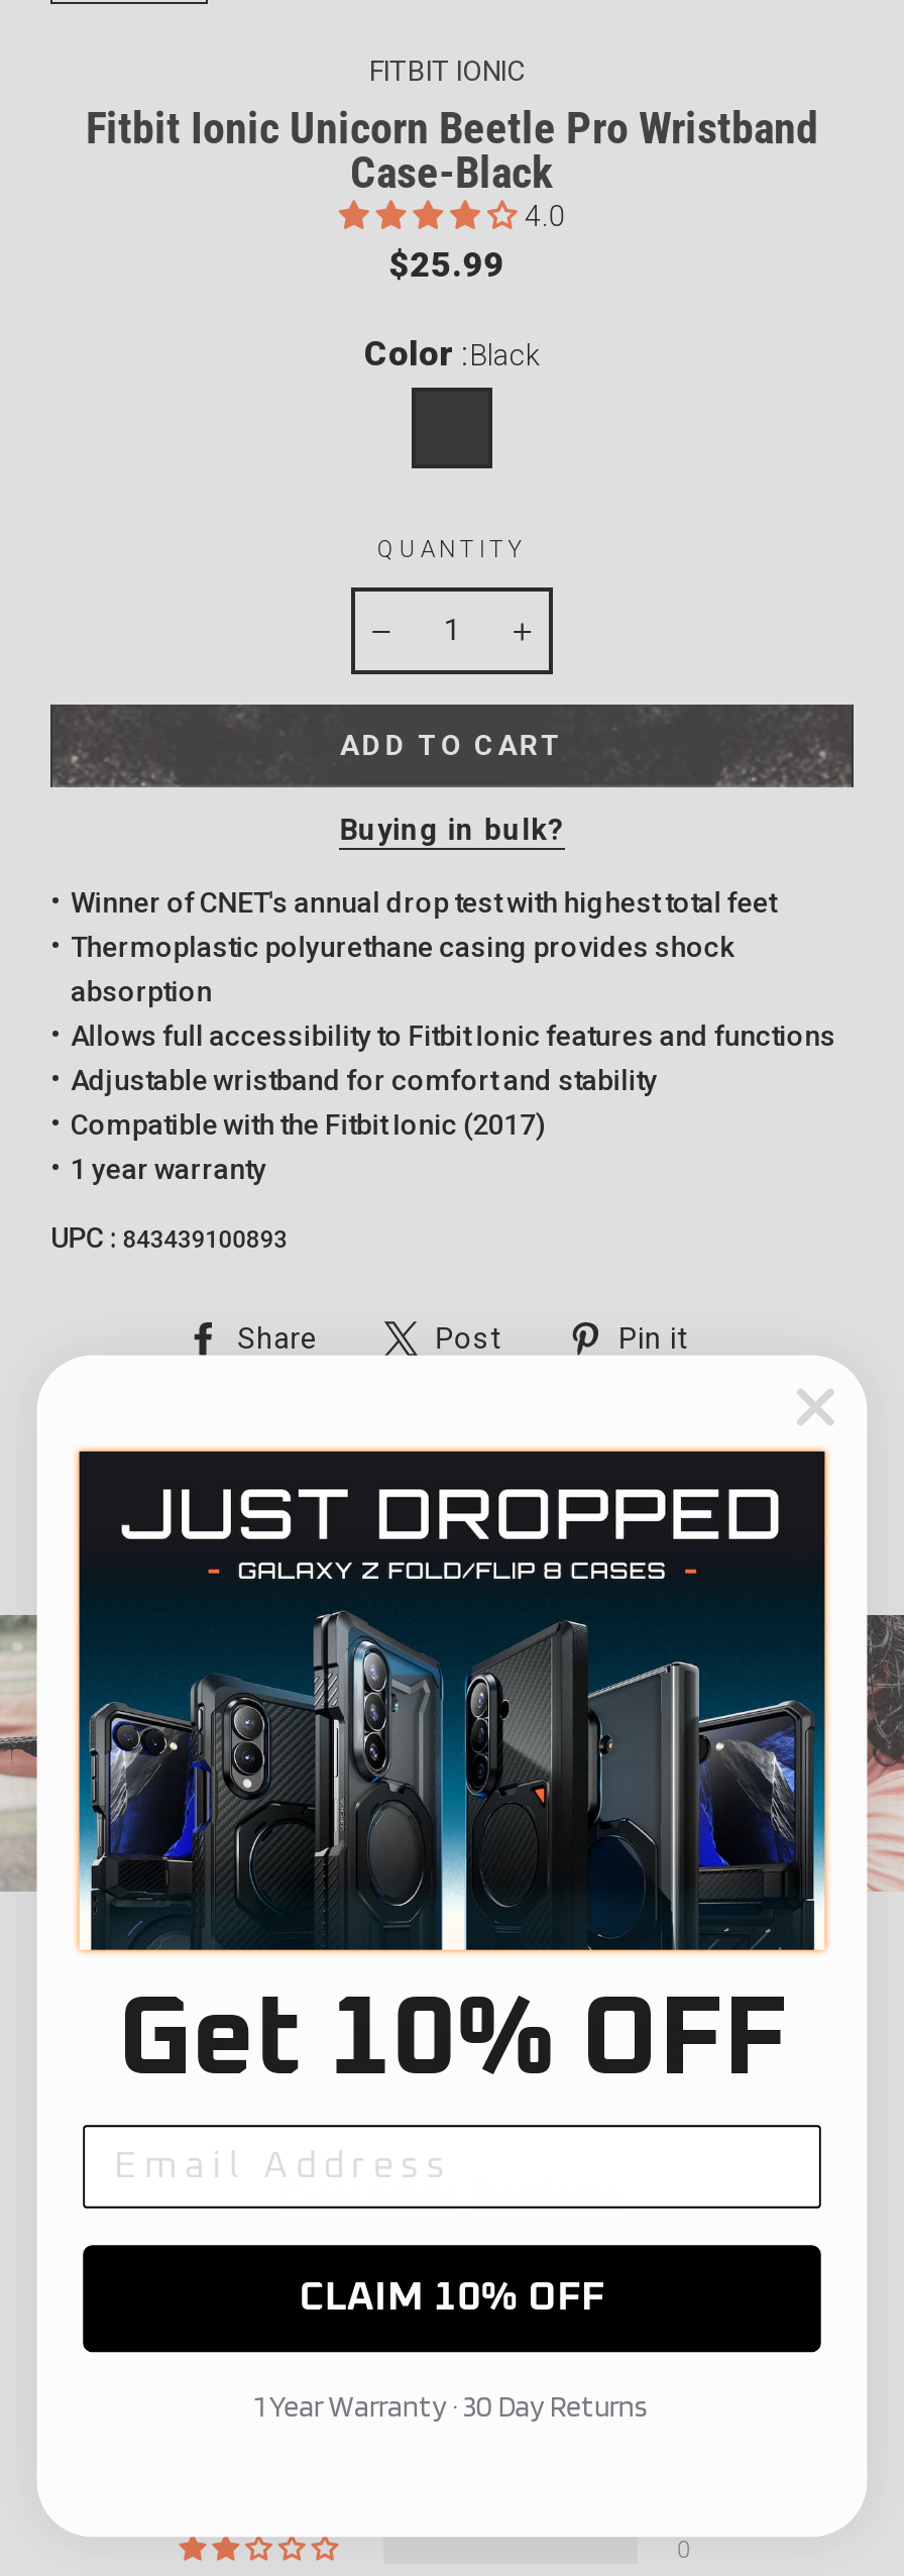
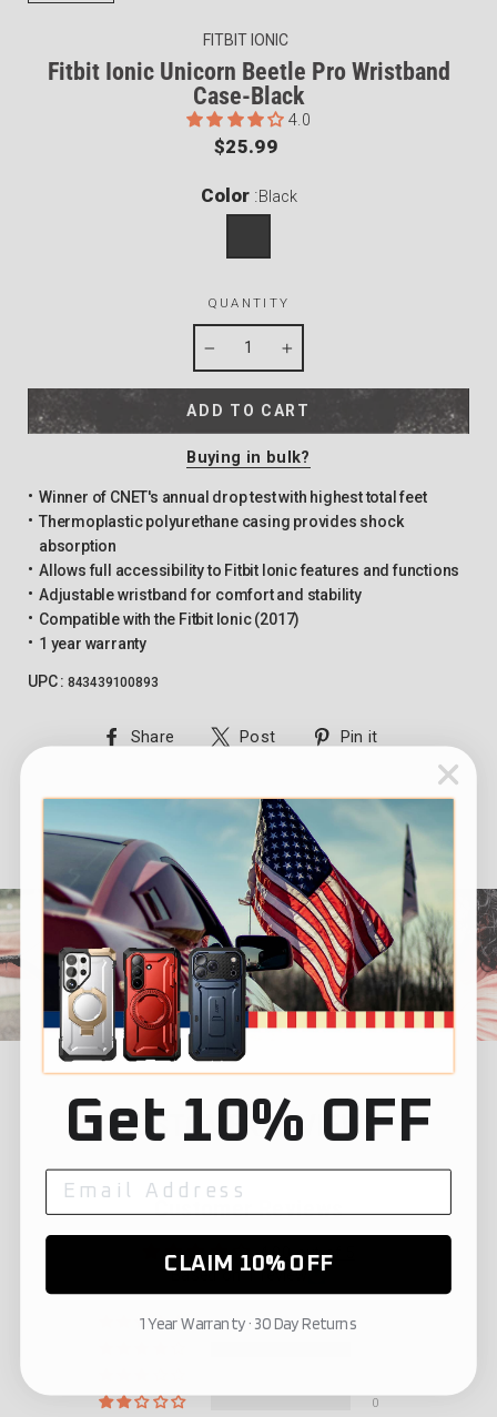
[77,1450,827,1952] [image] -> [43,798,455,1073] [image]

